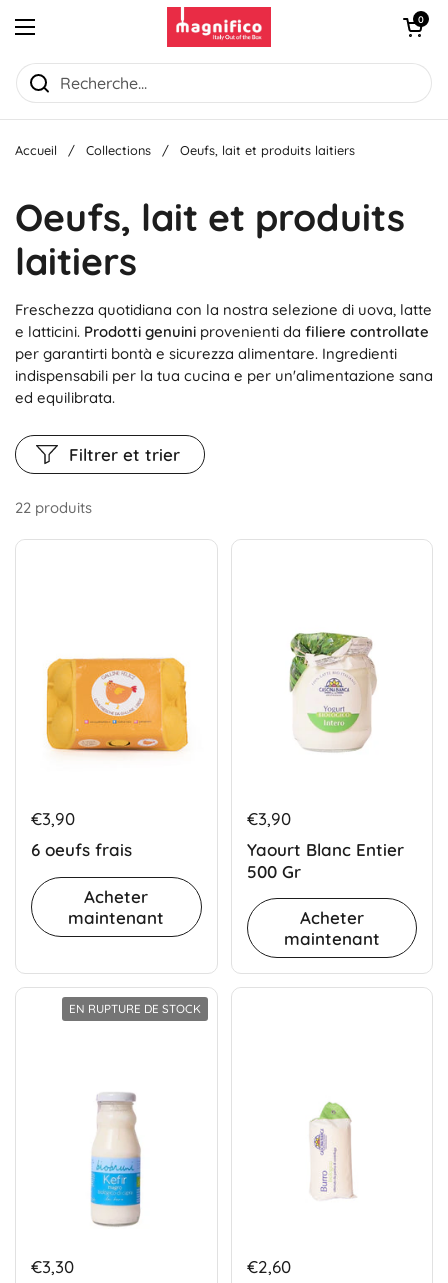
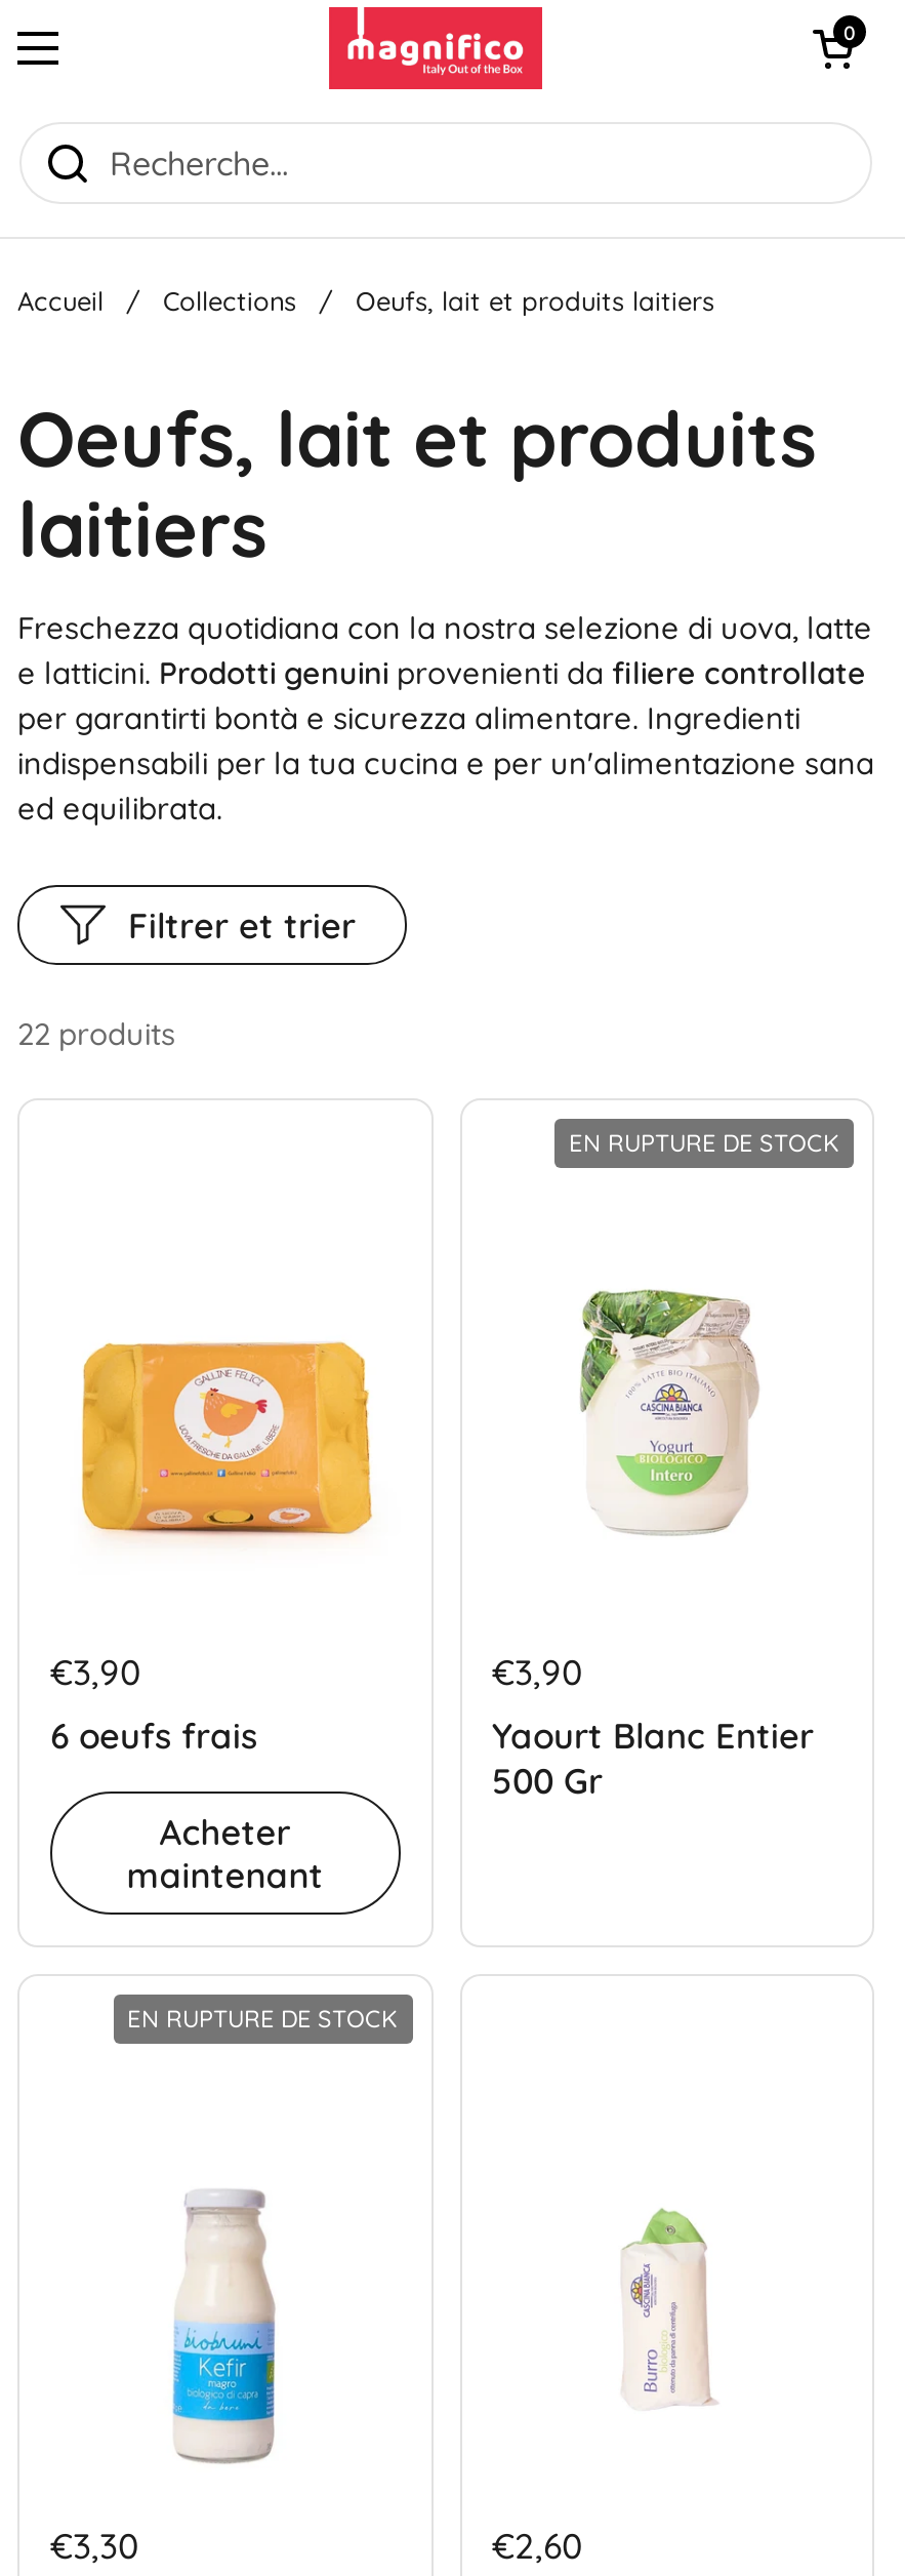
[284,907,380,949] Acheter | maintenant -> [569,1127,839,1158] EN RUPTURE DE STOCK

